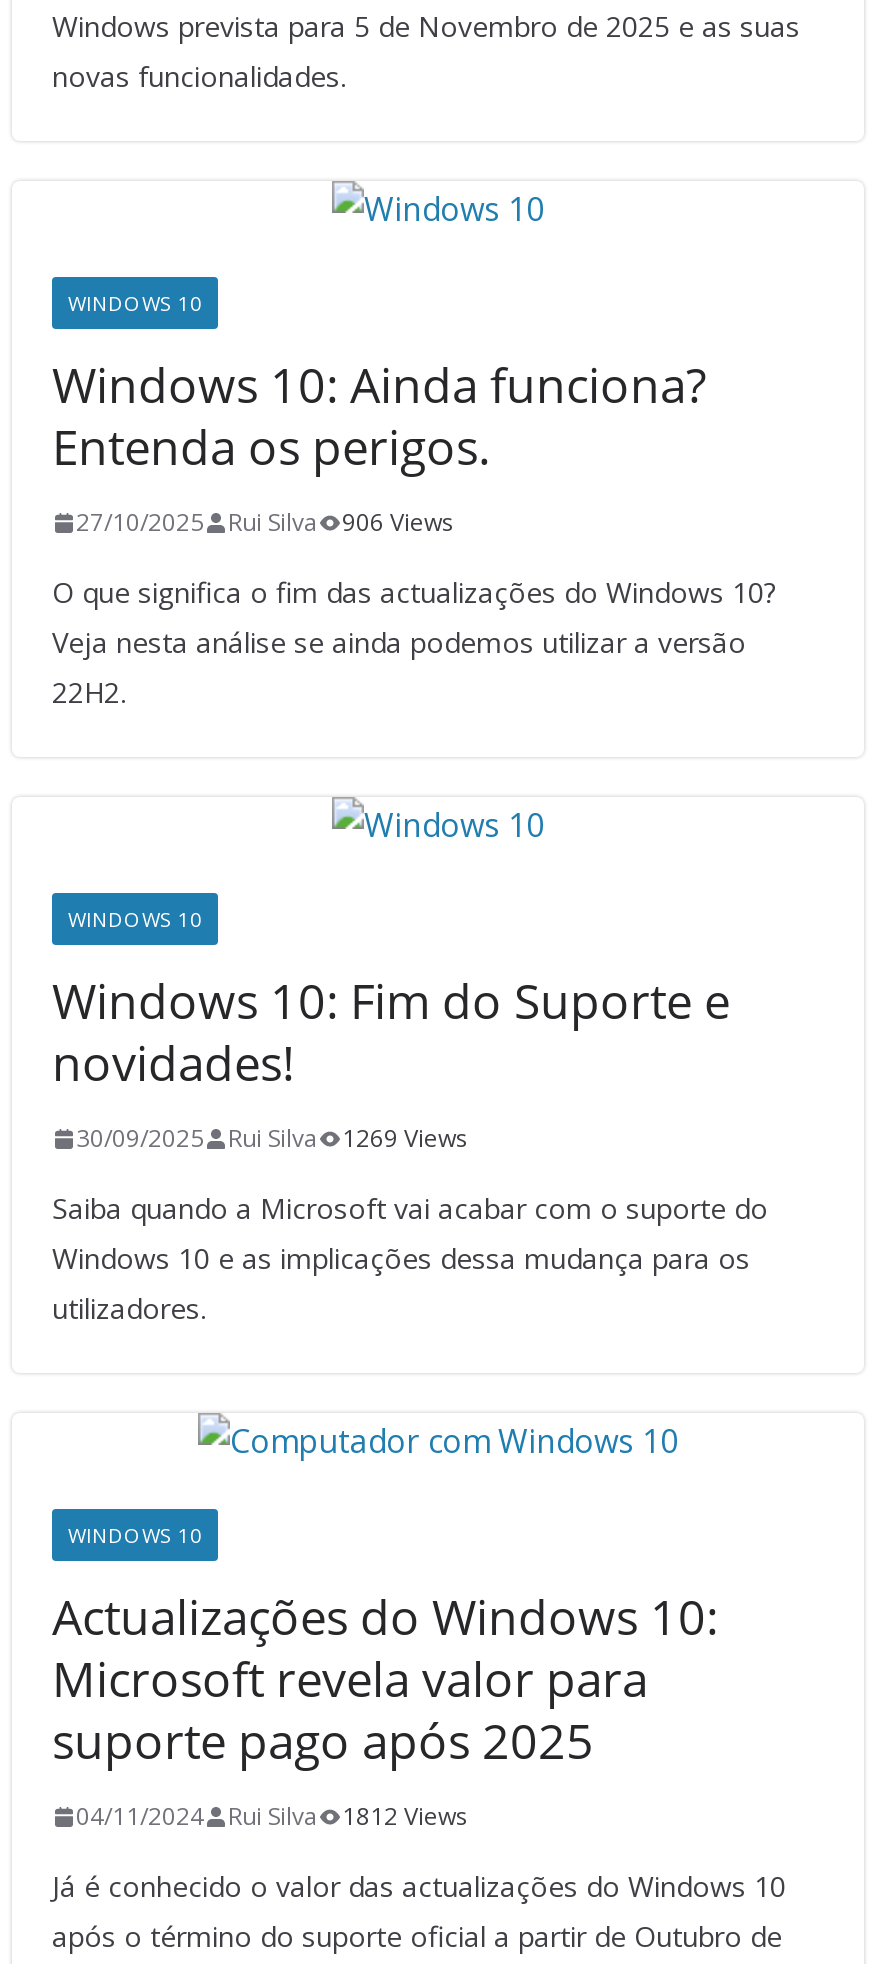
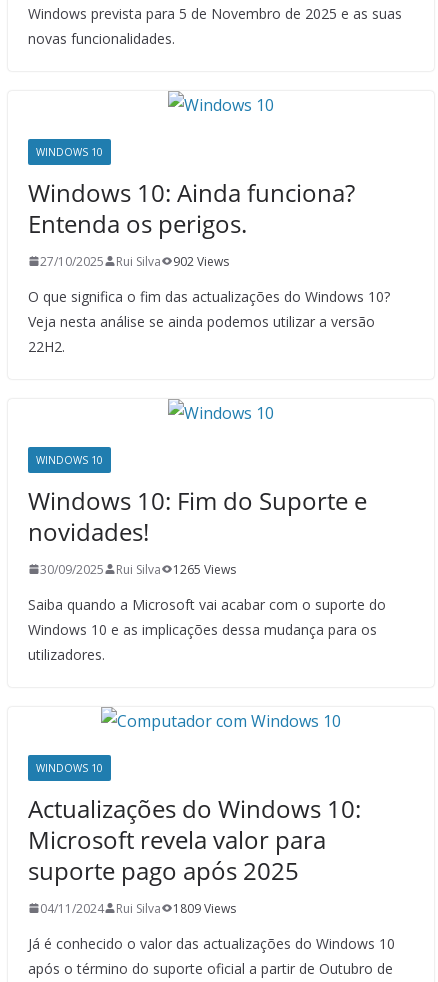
[76,505,454,539] 27/10/2025 Rui Silva 906 Views -> [40,253,229,270] 27/10/2025 Rui Silva 902 Views
[76,1121,468,1155] 30/09/2025 Rui Silva 1269 Views -> [40,561,236,578] 30/09/2025 Rui Silva 1265 Views
[76,1799,468,1833] 04/11/2024 Rui Silva 1812 Views -> [40,900,236,917] 04/11/2024 Rui Silva 1809 Views

